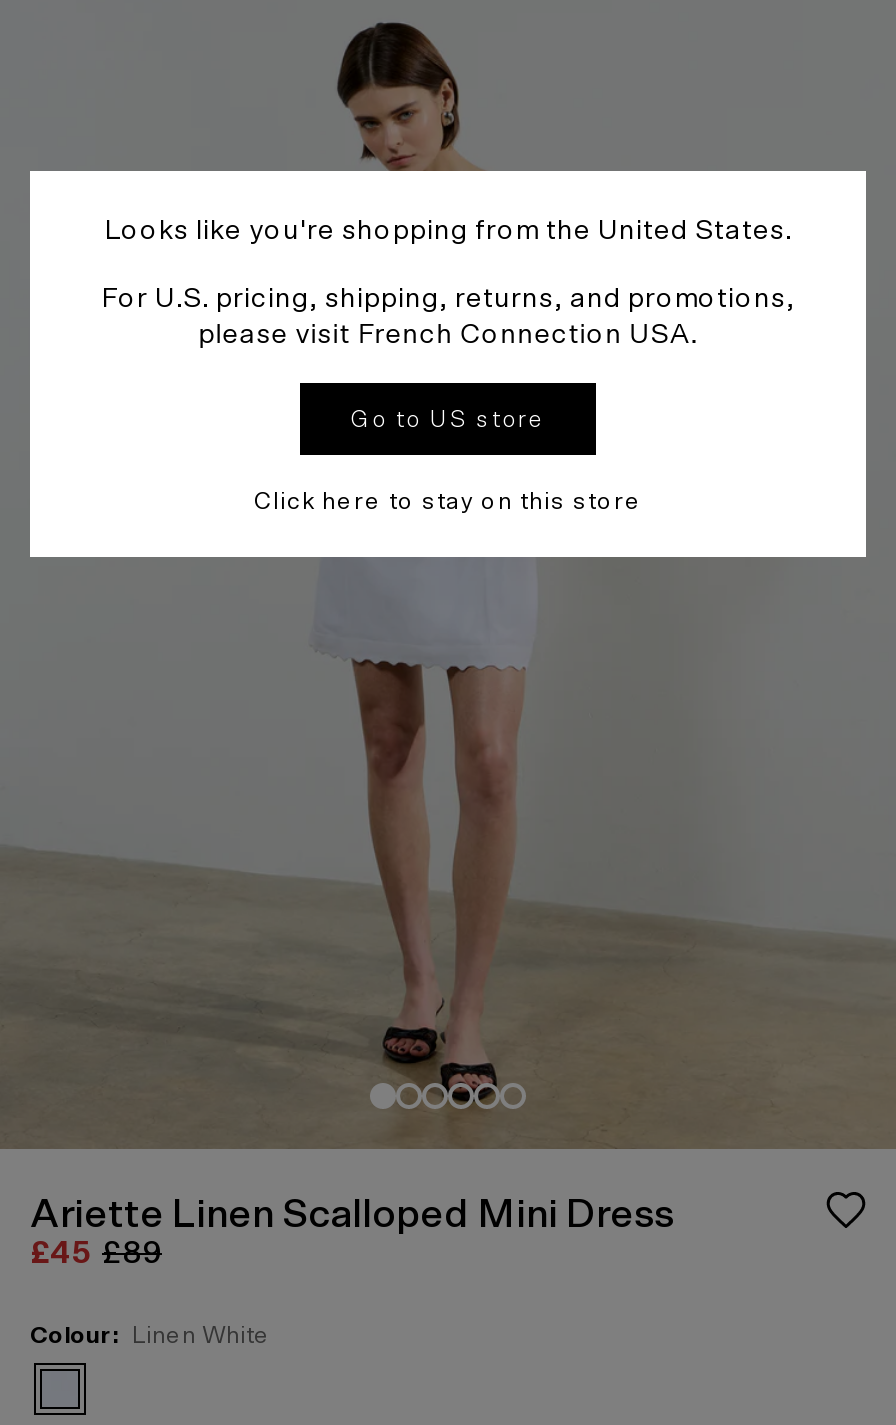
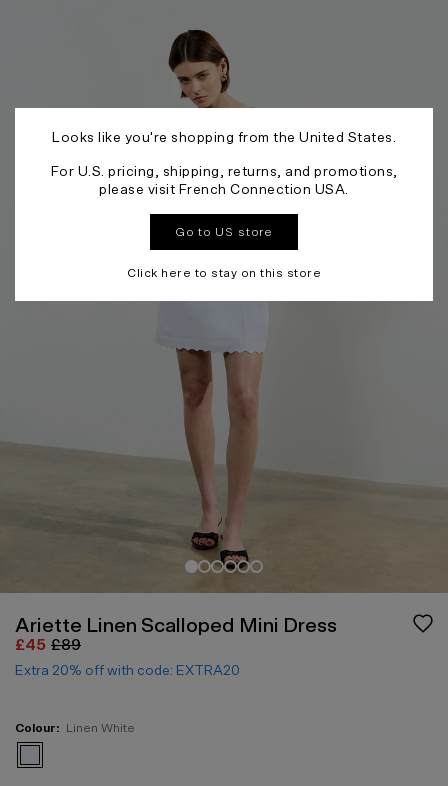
none -> [15,662,240,678] Extra 20% off with code: EXTRA20

